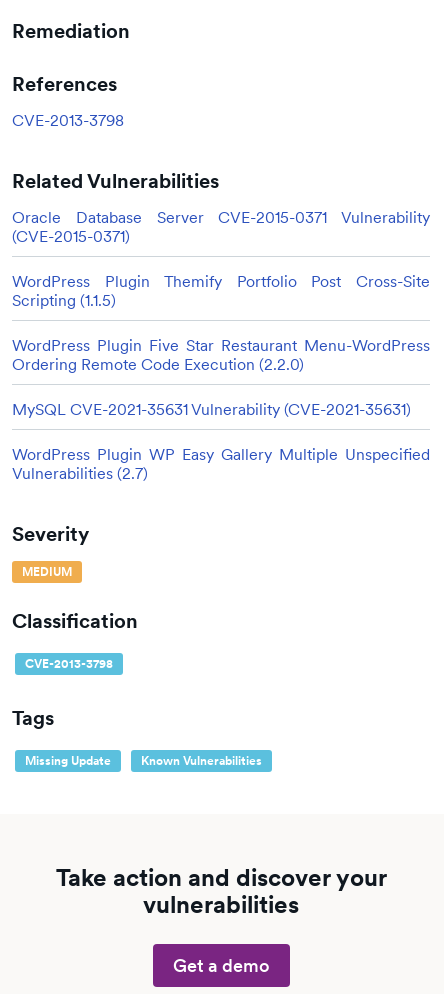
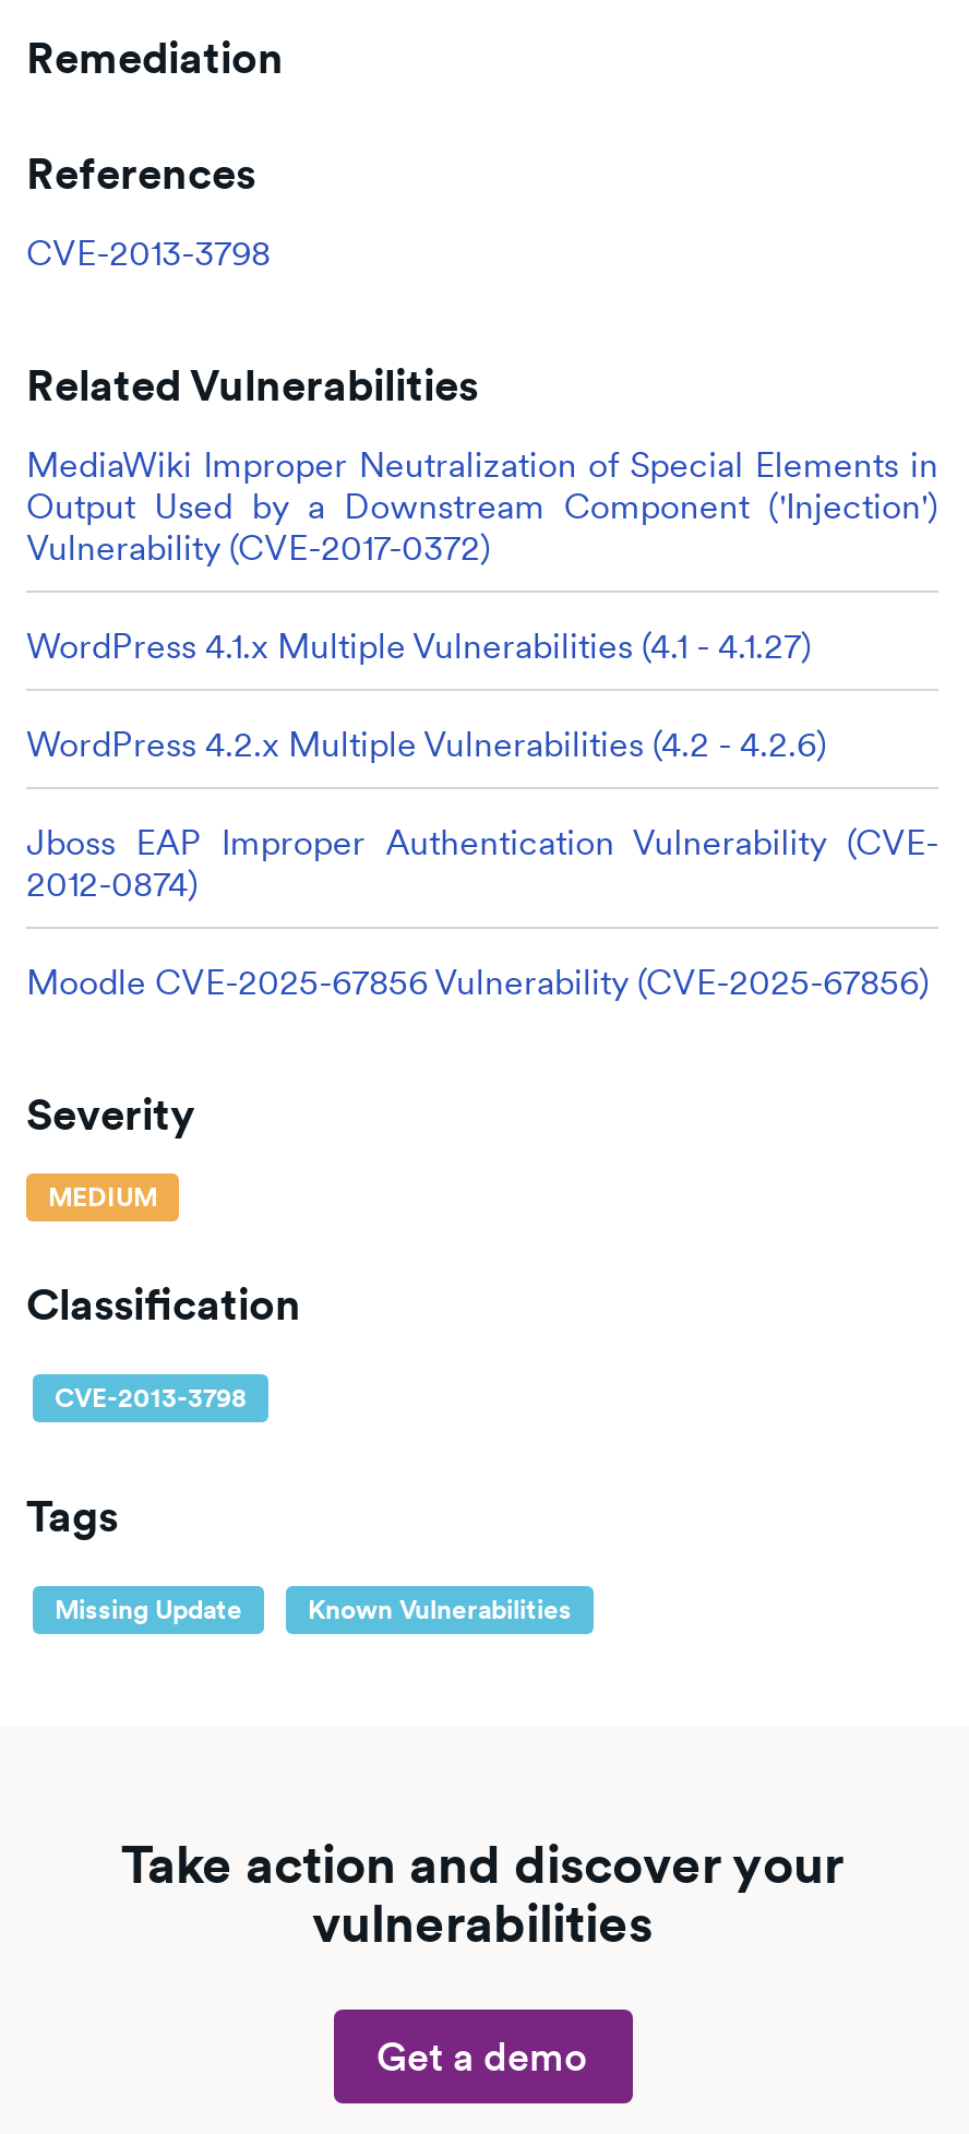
[12,208,430,246] Oracle Database Server CVE-2015-0371 Vulnerability | (CVE-2015-0371) -> [26,444,938,569] MediaWiki Improper Neutralization of Special Elements in | Output Used by a Downstream Component ('Injection') | Vulnerability (CVE-2017-0372)
[12,272,430,310] WordPress Plugin Themify Portfolio Post Cross-Site | Scripting (1.1.5) -> [26,625,812,667] WordPress 4.1.x Multiple Vulnerabilities (4.1 - 4.1.27)
[12,336,430,374] WordPress Plugin Five Star Restaurant Menu-WordPress | Ordering Remote Code Execution (2.2.0) -> [26,724,827,765] WordPress 4.2.x Multiple Vulnerabilities (4.2 - 4.2.6)
[12,400,411,419] MySQL CVE-2021-35631 Vulnerability (CVE-2021-35631) -> [26,822,938,905] Jboss EAP Improper Authentication Vulnerability (CVE- | 2012-0874)
[12,445,430,483] WordPress Plugin WP Easy Gallery Multiple Unspecified | Vulnerabilities (2.7) -> [26,962,930,1003] Moodle CVE-2025-67856 Vulnerability (CVE-2025-67856)

